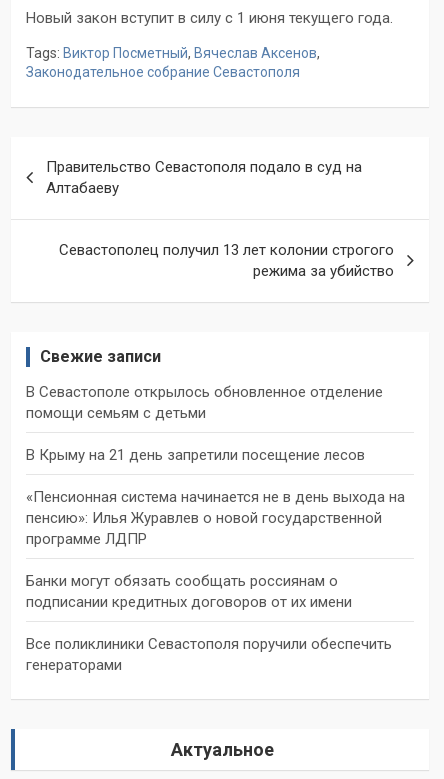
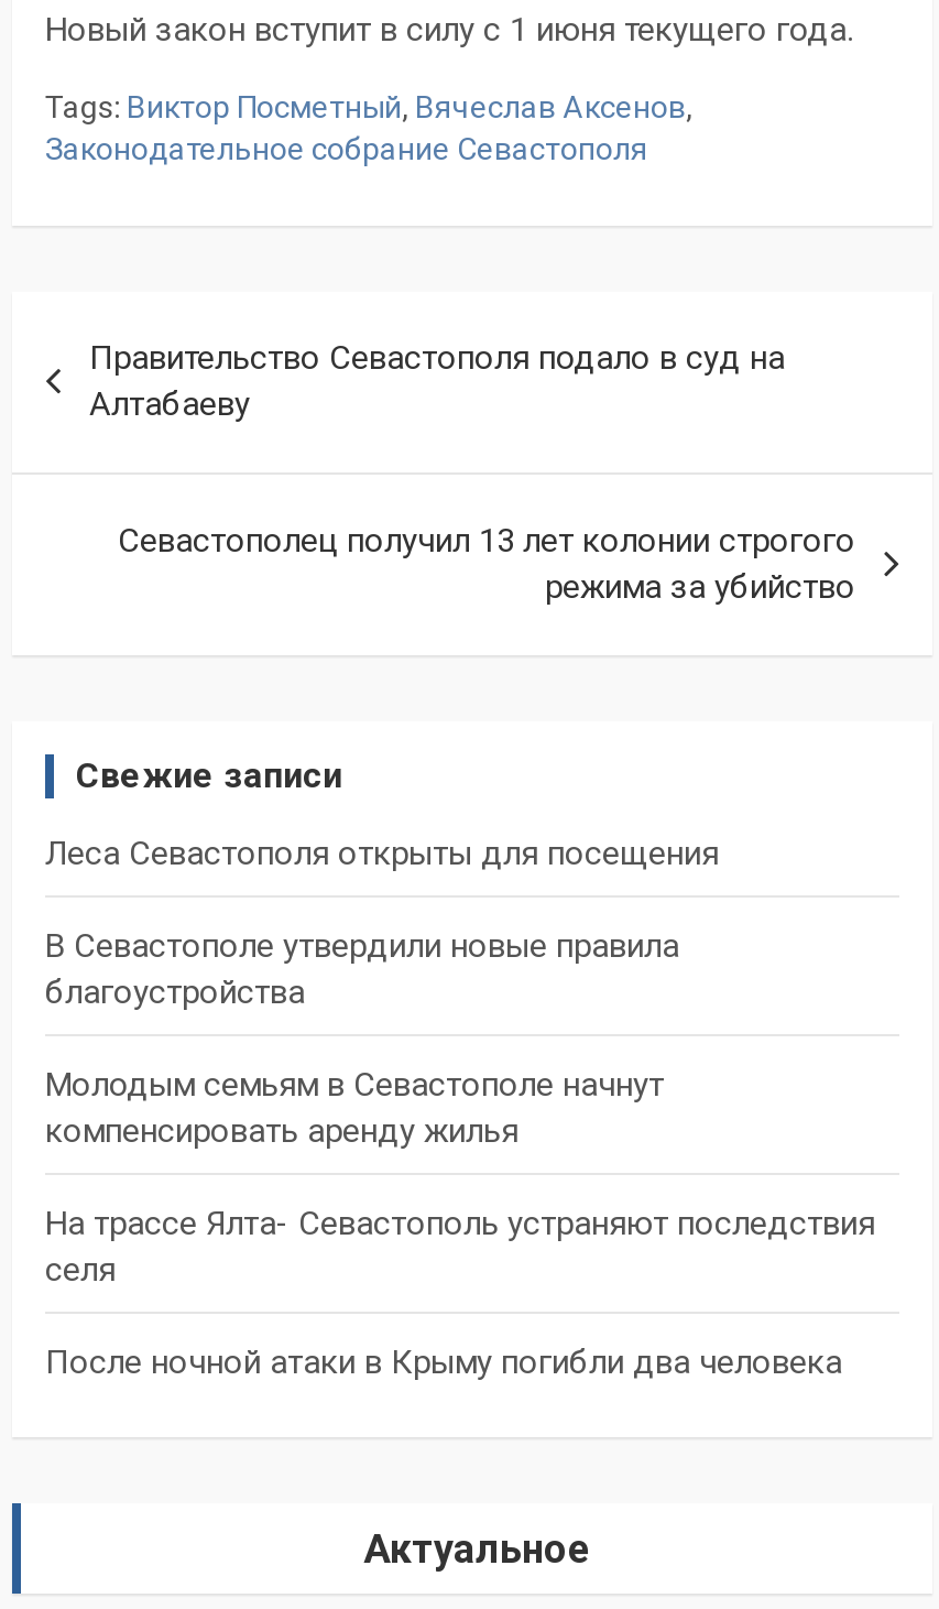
[26,383,383,422] В Севастополе открылось обновленное отделение | помощи семьям с детьми -> [45,834,719,873] Леса Севастополя открыты для посещения
[26,446,365,464] В Крыму на 21 день запретили посещение лесов -> [45,926,679,1012] В Севастополе утвердили новые правила | благоустройства
[26,488,405,548] «Пенсионная система начинается не в день выхода на | пенсию»: Илья Журавлев о новой государственной | программе ЛДПР -> [45,1065,664,1151] Молодым семьям в Севастополе начнут | компенсировать аренду жилья
[26,572,352,611] Банки могут обязать сообщать россиянам о | подписании кредитных договоров от их имени -> [45,1204,875,1290] На трассе Ялта- Севастополь устраняют последствия | селя
[26,635,392,674] Все поликлиники Севастополя поручили обеспечить | генераторами -> [45,1342,842,1382] После ночной атаки в Крыму погибли два человека

